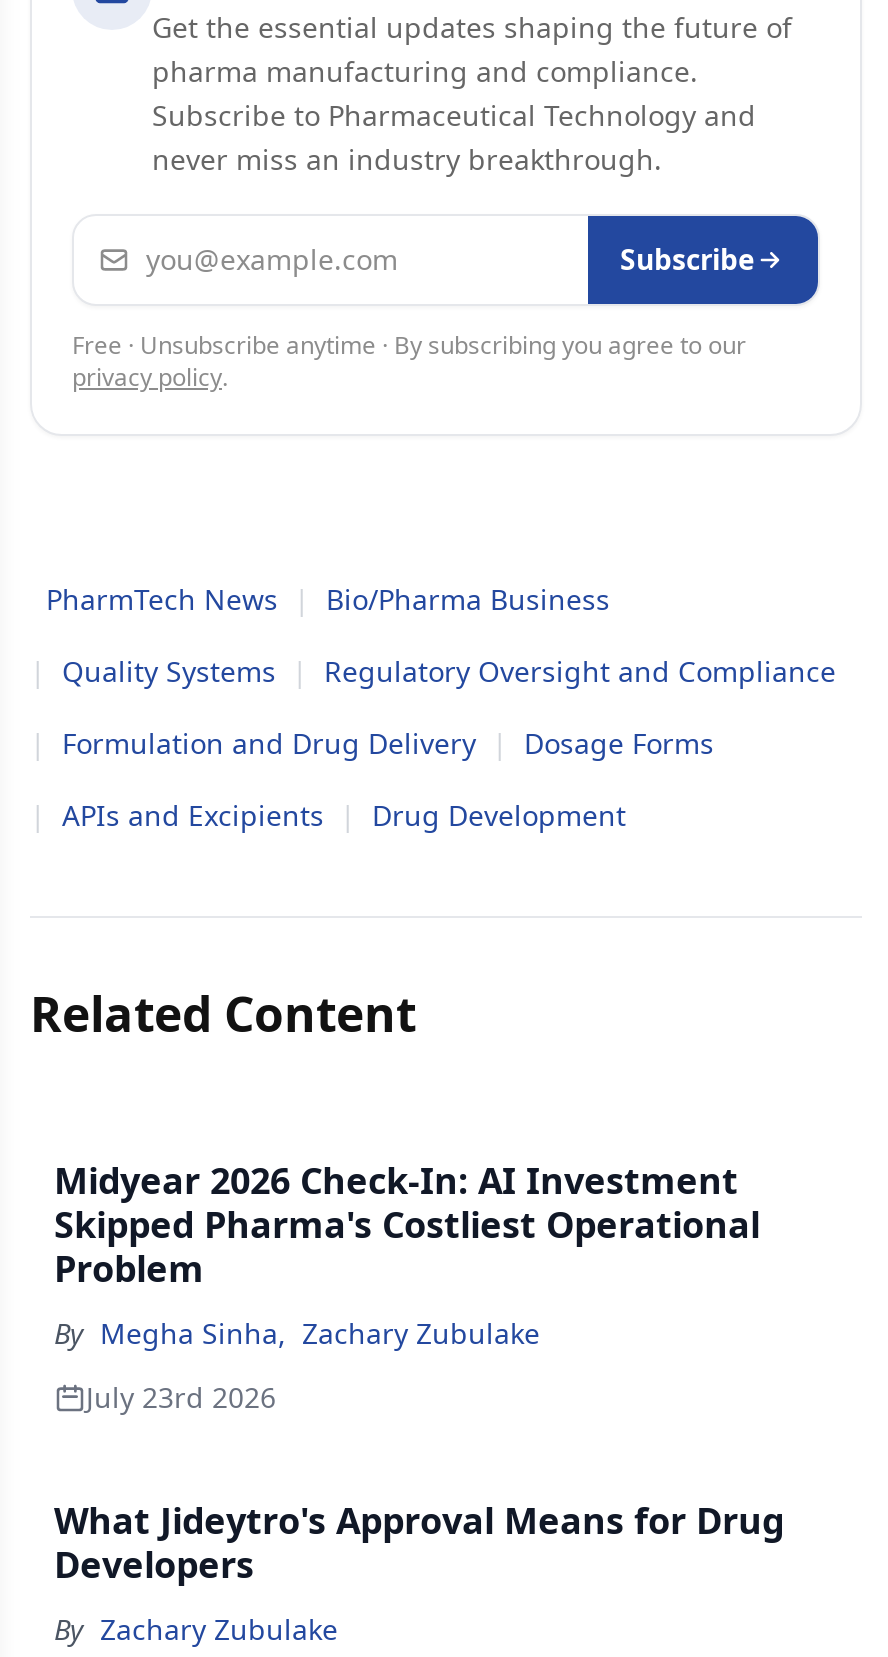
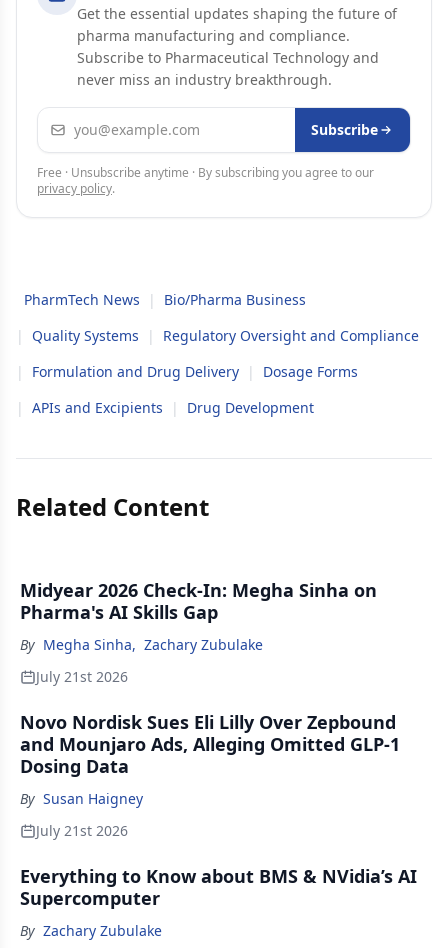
[54,1156,760,1292] Midyear 2026 Check-In: AI Investment | Skipped Pharma's Costliest Operational | Problem -> [20,578,377,624] Midyear 2026 Check-In: Megha Sinha on | Pharma's AI Skills Gap
moved [54,1314,540,1352] -> [20,635,263,654]: By Megha Sinha, Zachary Zubulake
[54,1378,784,1588] July 23rd 2026 | What Jideytro's Approval Means for Drug | Developers -> [20,667,417,910] July 21st 2026 | Novo Nordisk Sues Eli Lilly Over Zepbound | and Mounjaro Ads, Alleging Omitted GLP-1 | Dosing Data | By Susan Haigney | July 21st 2026 | Everything to Know about BMS & NVidia’s AI | Supercomputer

